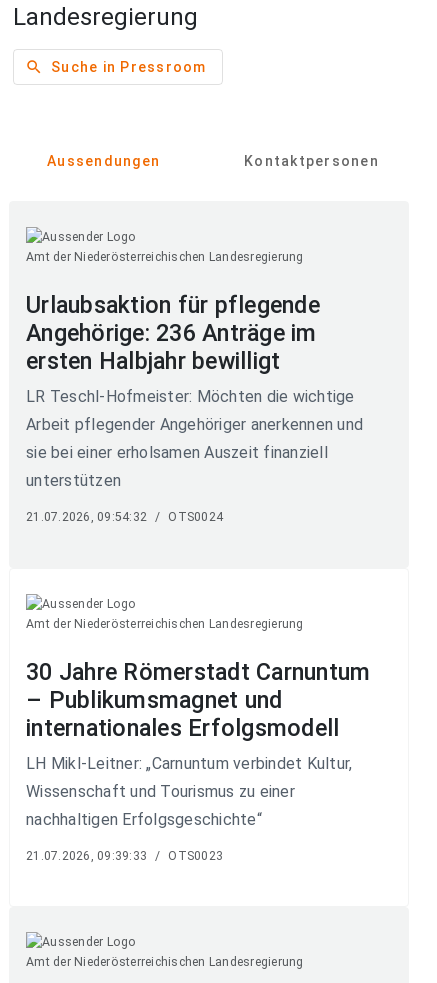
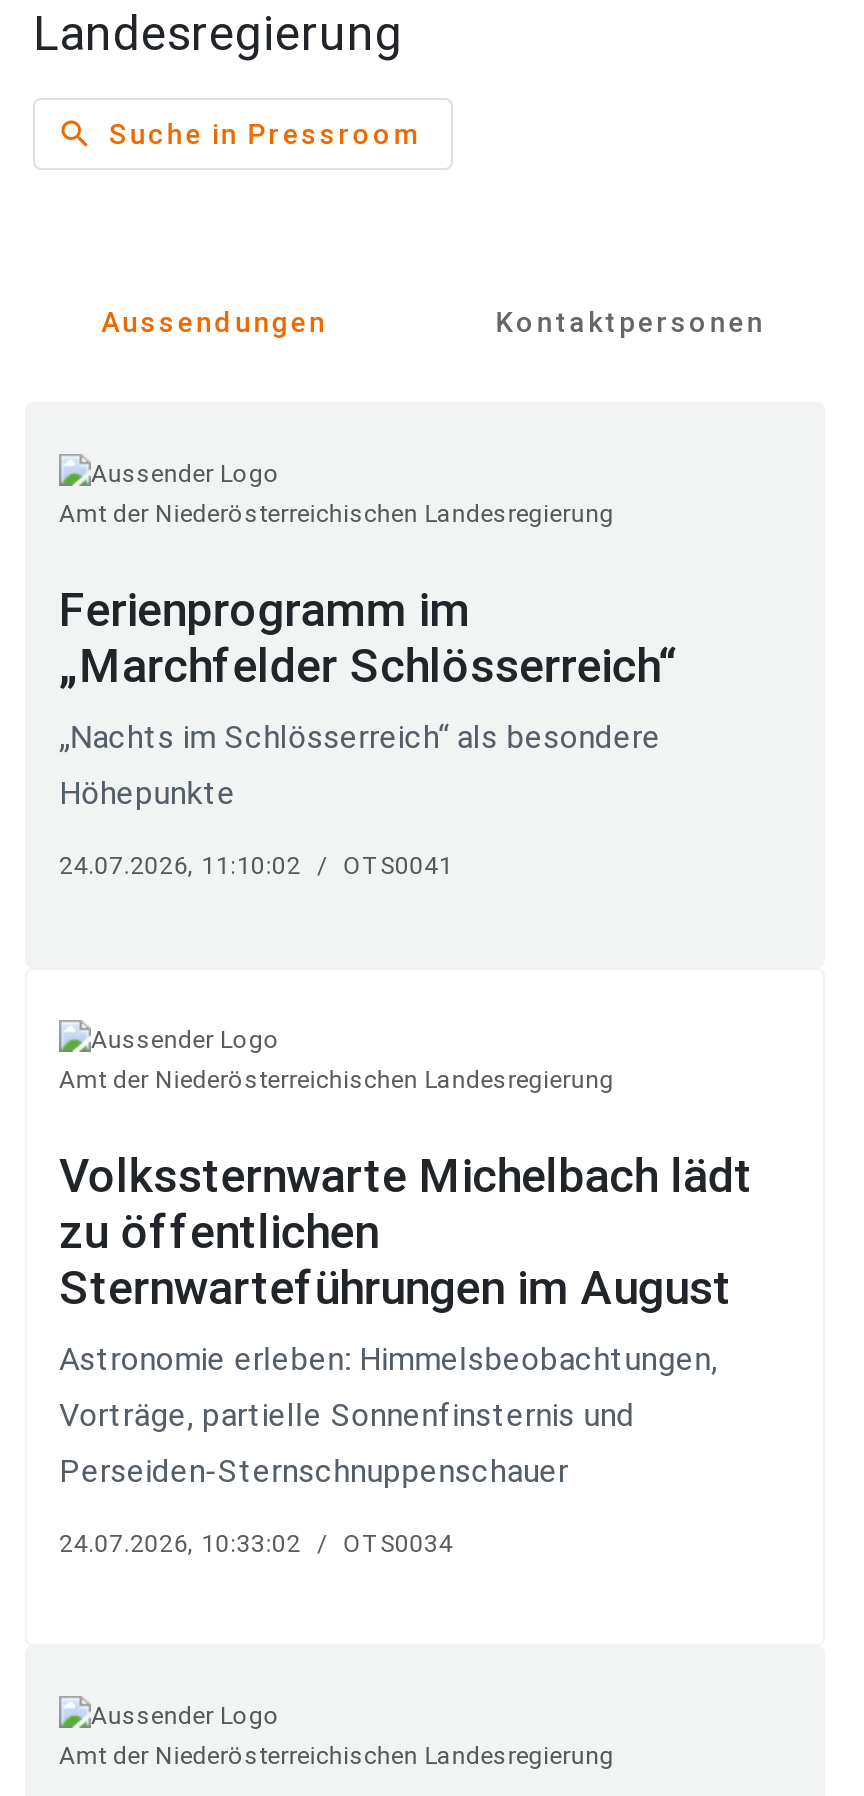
[26,291,363,524] Urlaubsaktion für pflegende | Angehörige: 236 Anträge im | ersten Halbjahr bewilligt | LR Teschl-Hofmeister: Möchten die wichtige | Arbeit pflegender Angehöriger anerkennen und | sie bei einer erholsamen Auszeit finanziell | unterstützen | 21.07.2026, 09:54:32 / OTS0024 -> [59,582,677,880] Ferienprogramm im | „Marchfelder Schlösserreich“ | „Nachts im Schlösserreich“ als besondere | Höhepunkte | 24.07.2026, 11:10:02 / OTS0041
[26,657,370,772] 30 Jahre Römerstadt Carnuntum | – Publikumsmagnet und | internationales Erfolgsmodell | LH Mikl-Leitner: „Carnuntum verbindet Kultur, -> [59,1147,753,1377] Volkssternwarte Michelbach lädt | zu öffentlichen | Sternwarteführungen im August | Astronomie erleben: Himmelsbeobachtungen,
[26,781,295,800] Wissenschaft und Tourismus zu einer -> [59,1395,635,1433] Vorträge, partielle Sonnenfinsternis und
[26,809,262,828] nachhaltigen Erfolgsgeschichte“ -> [59,1451,569,1489] Perseiden-Sternschnuppenschauer
[26,848,223,862] 21.07.2026, 09:39:33 / OTS0023 -> [59,1529,453,1557] 24.07.2026, 10:33:02 / OTS0034

